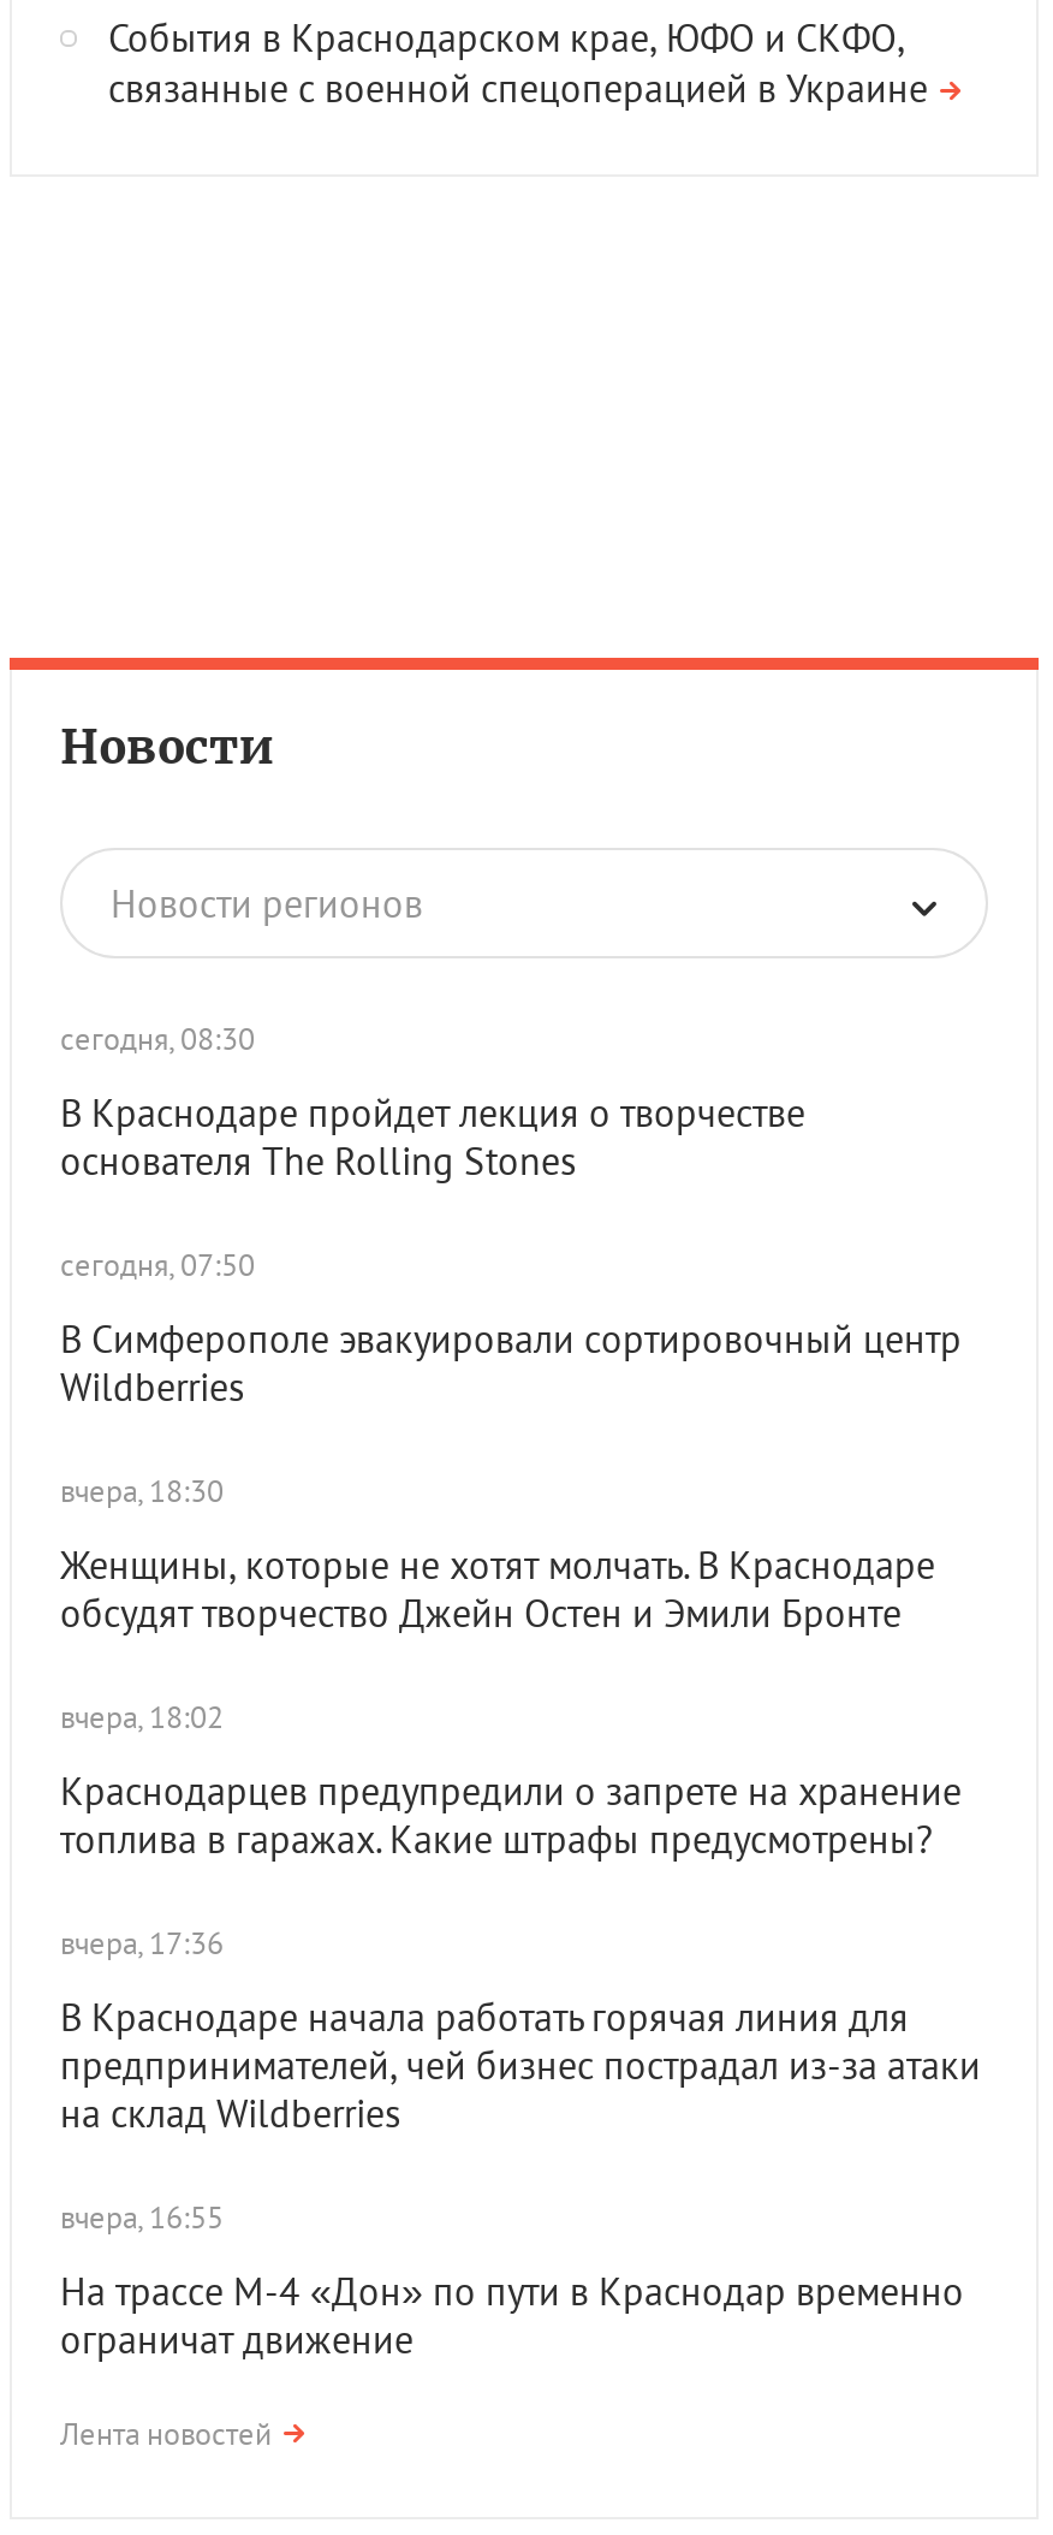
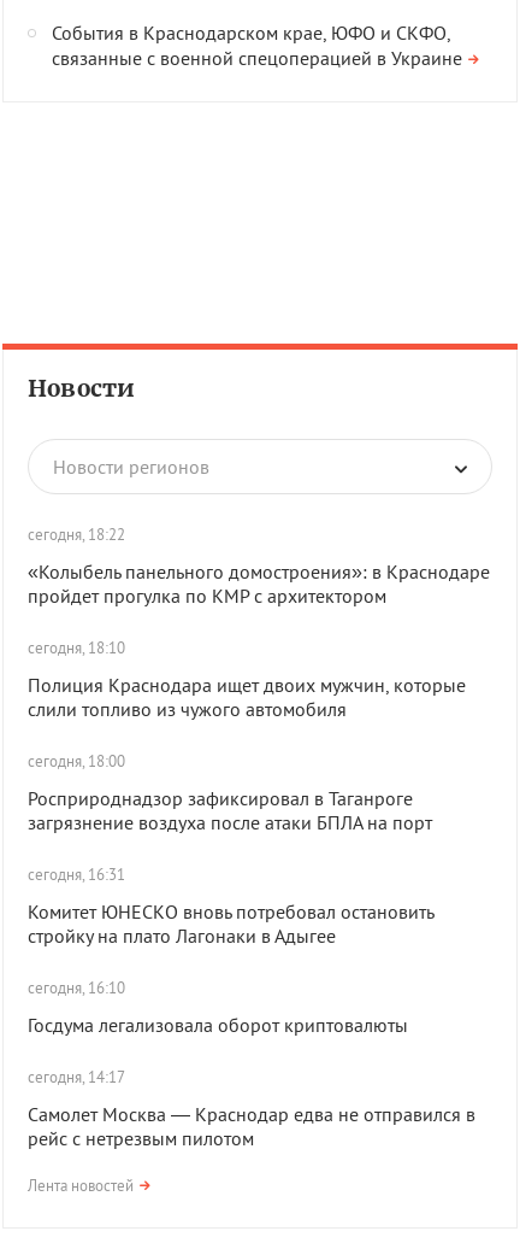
[60,1019,255,1059] сегодня, 08:30 -> [28,524,125,545] сегодня, 18:22
[60,1088,805,1185] В Краснодаре пройдет лекция о творчестве | основателя The Rolling Stones -> [28,559,490,608] «Колыбель панельного домостроения»: в Краснодаре | пройдет прогулка по КМР с архитектором
[60,1245,255,1286] сегодня, 07:50 -> [28,638,125,658] сегодня, 18:10
[60,1314,962,1411] В Симферополе эвакуировали сортировочный центр | Wildberries -> [28,673,466,721] Полиция Краснодара ищет двоих мужчин, которые | слили топливо из чужого автомобиля
[60,1471,224,1512] вчера, 18:30 -> [28,751,125,772] сегодня, 18:00
[60,1540,935,1637] Женщины, которые не хотят молчать. В Краснодаре | обсудят творчество Джейн Остен и Эмили Бронте -> [28,786,432,834] Росприроднадзор зафиксировал в Таганроге | загрязнение воздуха после атаки БПЛА на порт
[60,1697,224,1738] вчера, 18:02 -> [28,864,125,885] сегодня, 16:31
[60,1767,962,1863] Краснодарцев предупредили о запрете на хранение | топлива в гаражах. Какие штрафы предусмотрены? -> [28,899,433,948] Комитет ЮНЕСКО вновь потребовал остановить | стройку на плато Лагонаки в Адыгее
[60,1923,224,1964] вчера, 17:36 -> [28,978,125,998] сегодня, 16:10
[60,1993,981,2137] В Краснодаре начала работать горячая линия для | предпринимателей, чей бизнес пострадал из-за атаки | на склад Wildberries -> [28,1013,408,1037] Госдума легализовала оборот криптовалюты
[60,2197,224,2238] вчера, 16:55 -> [28,1067,125,1087] сегодня, 14:17
[60,2267,964,2363] На трассе М-4 «Дон» по пути в Краснодар временно | ограничат движение -> [28,1102,475,1150] Самолет Москва — Краснодар едва не отправился в | рейс с нетрезвым пилотом

